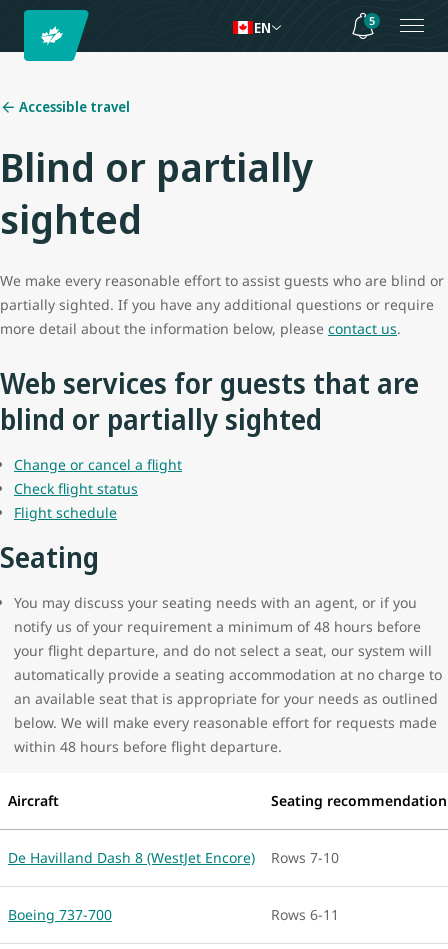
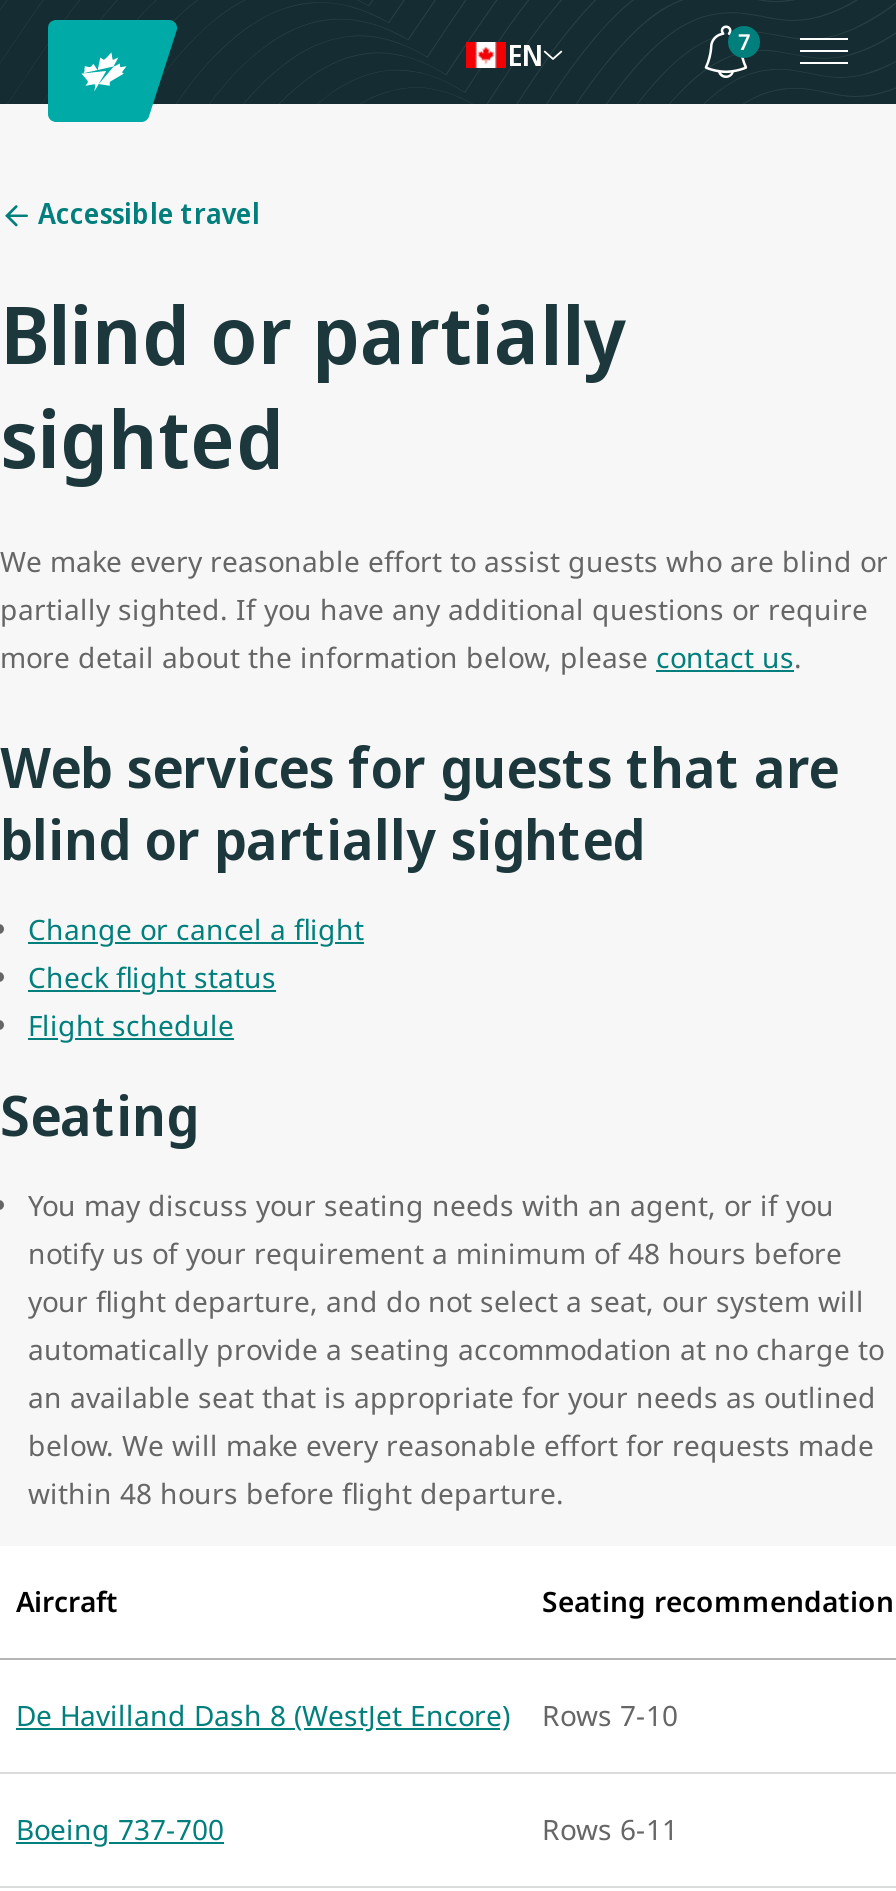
[369,12,375,27] 5 -> [738,25,750,55] 7

